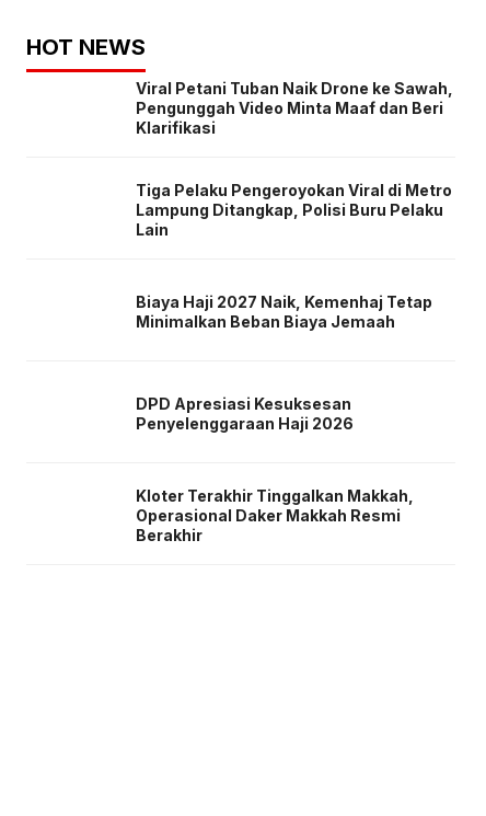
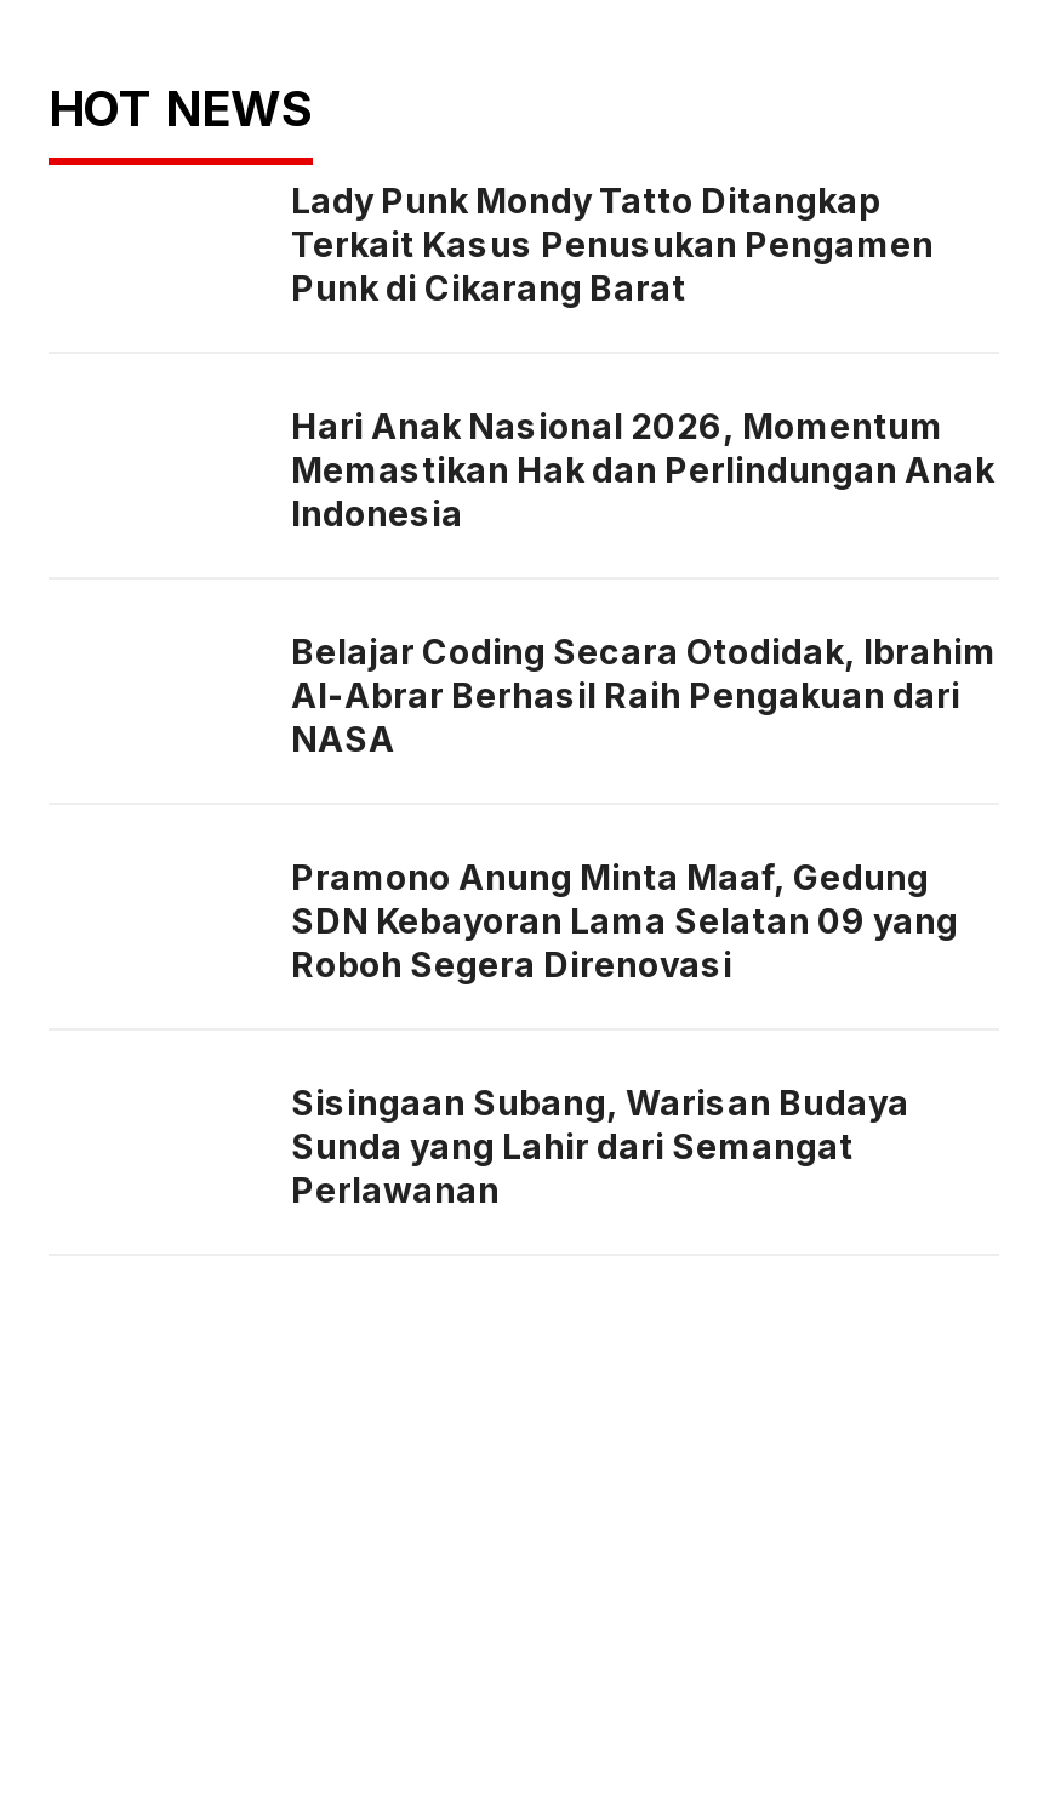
[136,78,453,136] Viral Petani Tuban Naik Drone ke Sawah, | Pengunggah Video Minta Maaf dan Beri | Klarifikasi -> [291,178,934,307] Lady Punk Mondy Tatto Ditangkap | Terkait Kasus Penusukan Pengamen | Punk di Cikarang Barat
[136,180,452,238] Tiga Pelaku Pengeroyokan Viral di Metro | Lampung Ditangkap, Polisi Buru Pelaku | Lain -> [291,404,994,532] Hari Anak Nasional 2026, Momentum | Memastikan Hak dan Perlindungan Anak | Indonesia
[136,292,432,330] Biaya Haji 2027 Naik, Kemenhaj Tetap | Minimalkan Beban Biaya Jemaah -> [291,629,997,758] Belajar Coding Secara Otodidak, Ibrahim | Al-Abrar Berhasil Raih Pengakuan dari | NASA
[136,394,354,432] DPD Apresiasi Kesuksesan | Penyelenggaraan Haji 2026 -> [291,855,958,983] Pramono Anung Minta Maaf, Gedung | SDN Kebayoran Lama Selatan 09 yang | Roboh Segera Direnovasi
[136,486,414,544] Kloter Terakhir Tinggalkan Makkah, | Operasional Daker Makkah Resmi | Berakhir -> [291,1080,909,1209] Sisingaan Subang, Warisan Budaya | Sunda yang Lahir dari Semangat | Perlawanan

